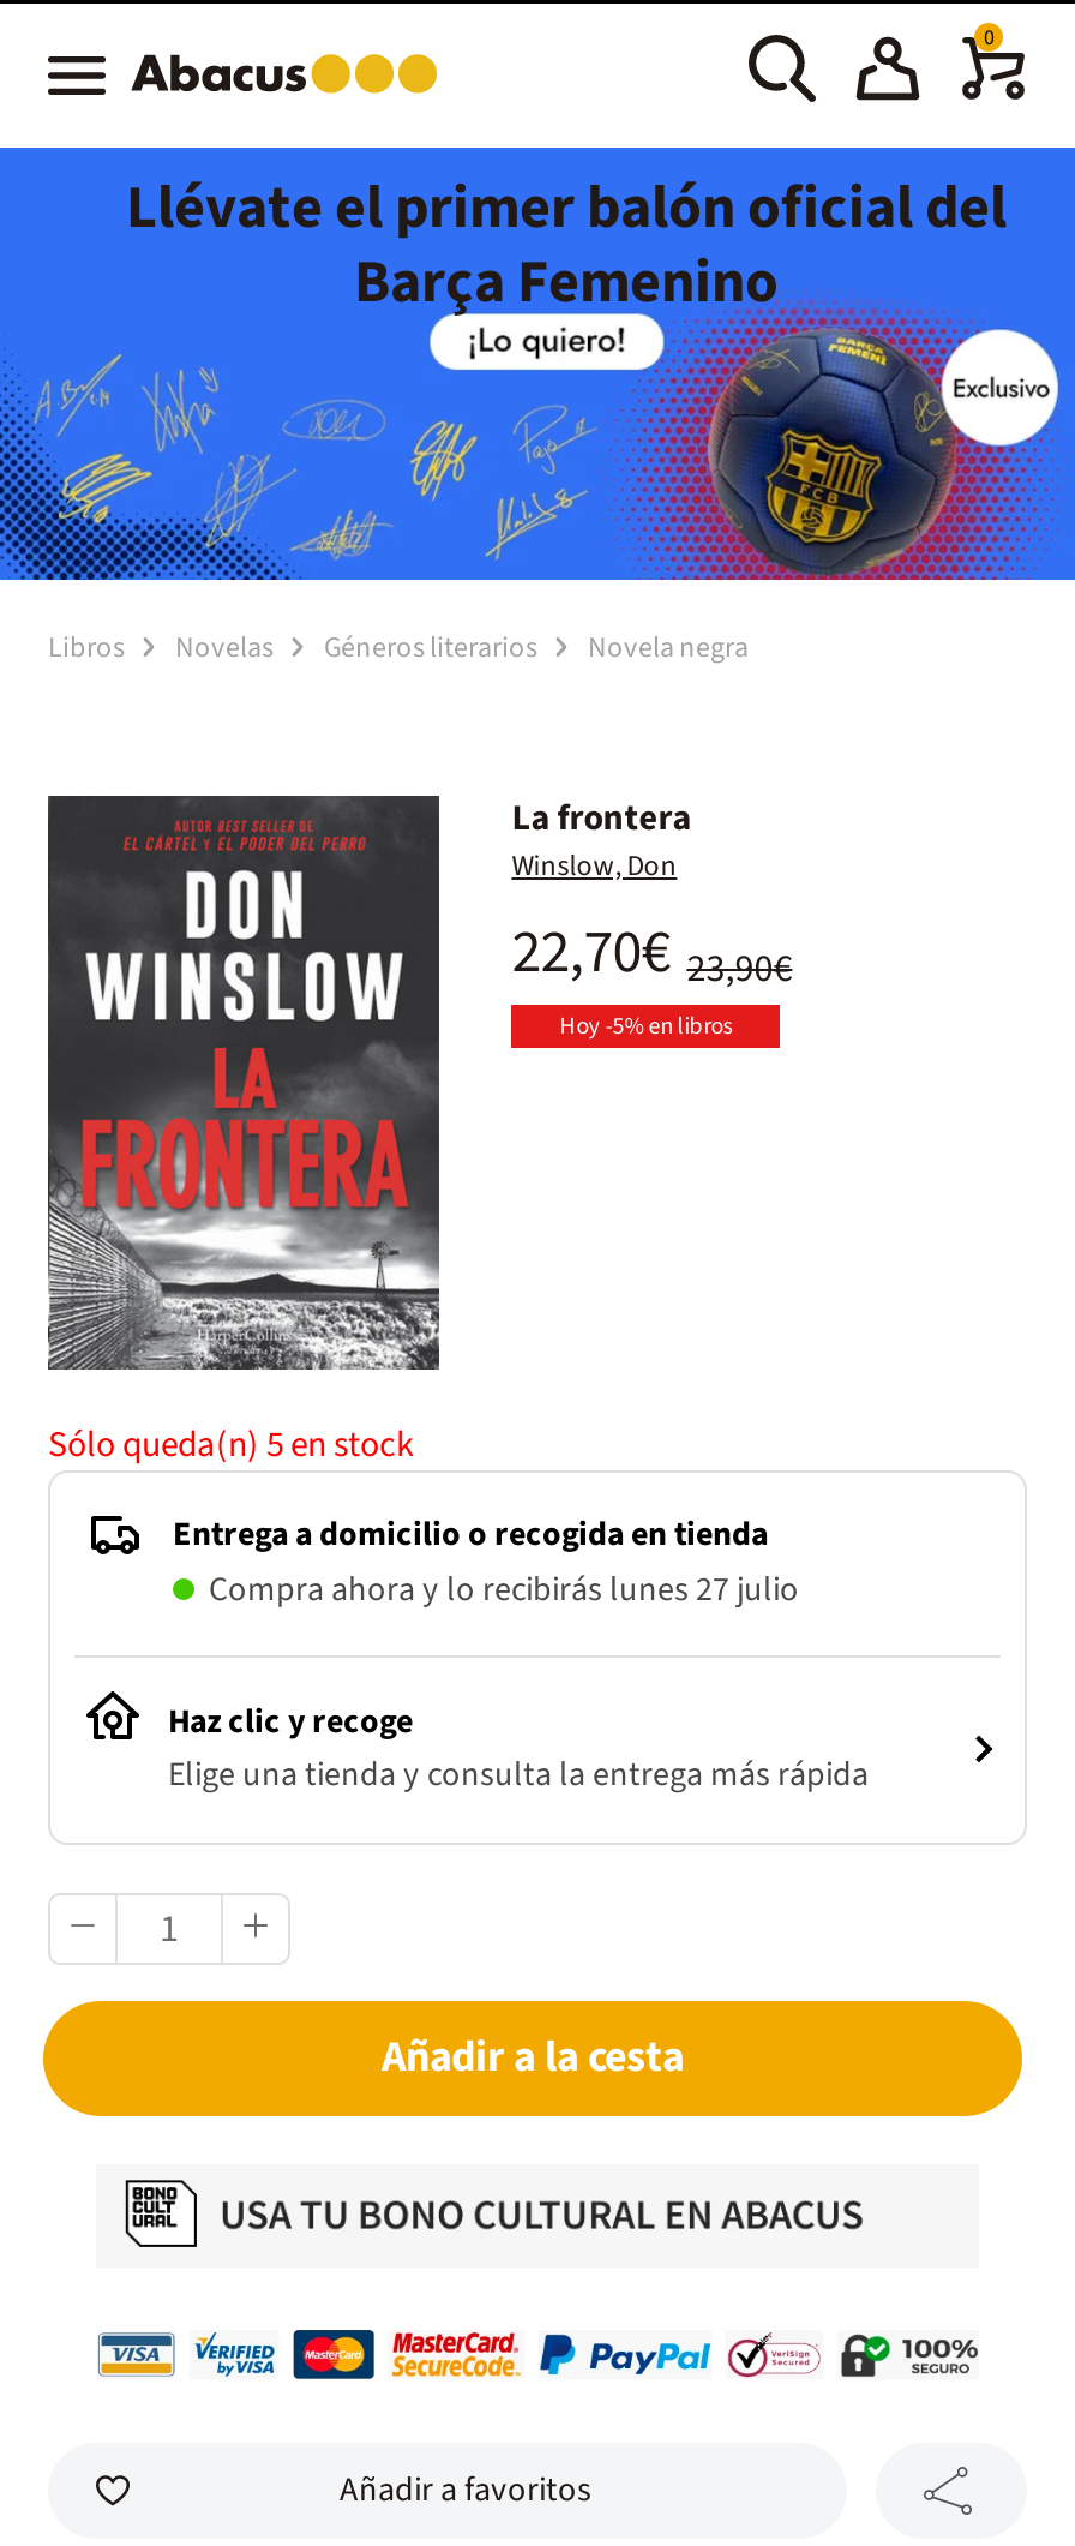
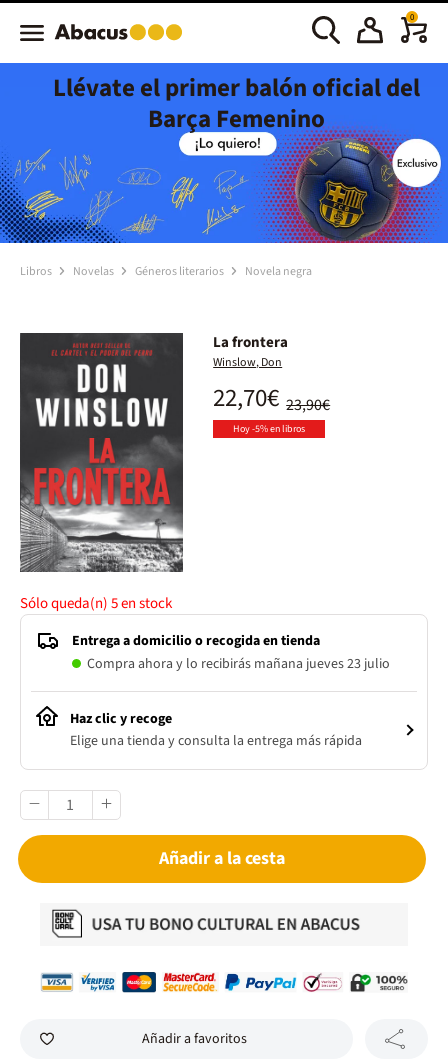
[209,1566,799,1614] Compra ahora y lo recibirás lunes 27 julio -> [87,654,390,674] Compra ahora y lo recibirás mañana jueves 23 julio

